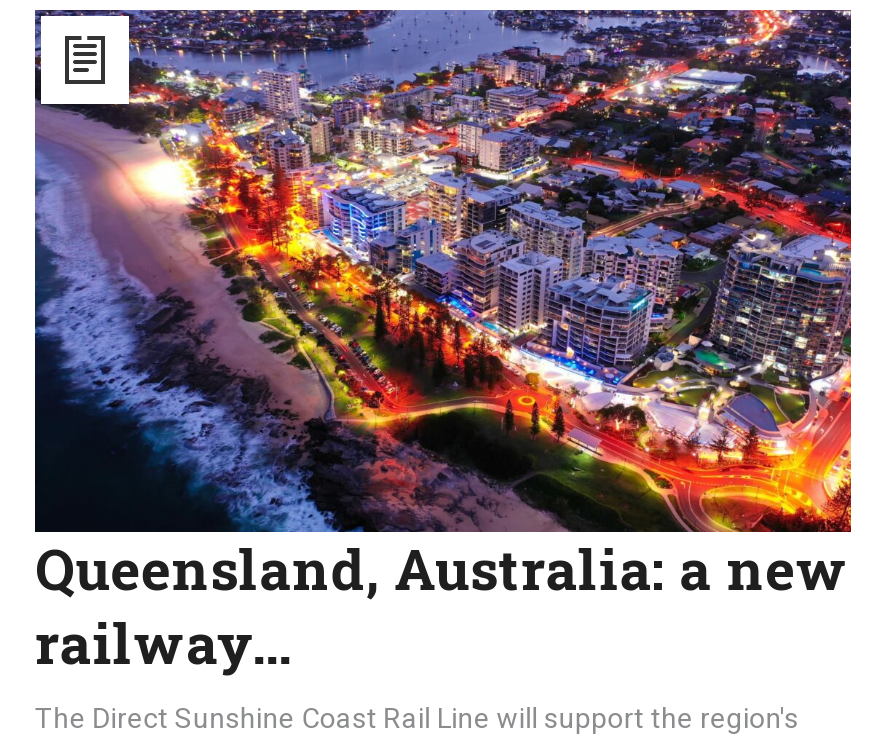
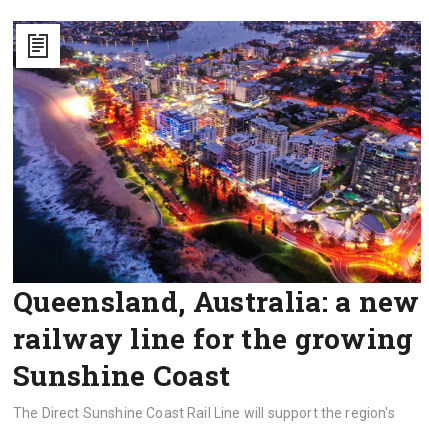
[35,606,290,680] railway… -> [13,320,414,394] railway line for the growing | Sunshine Coast

